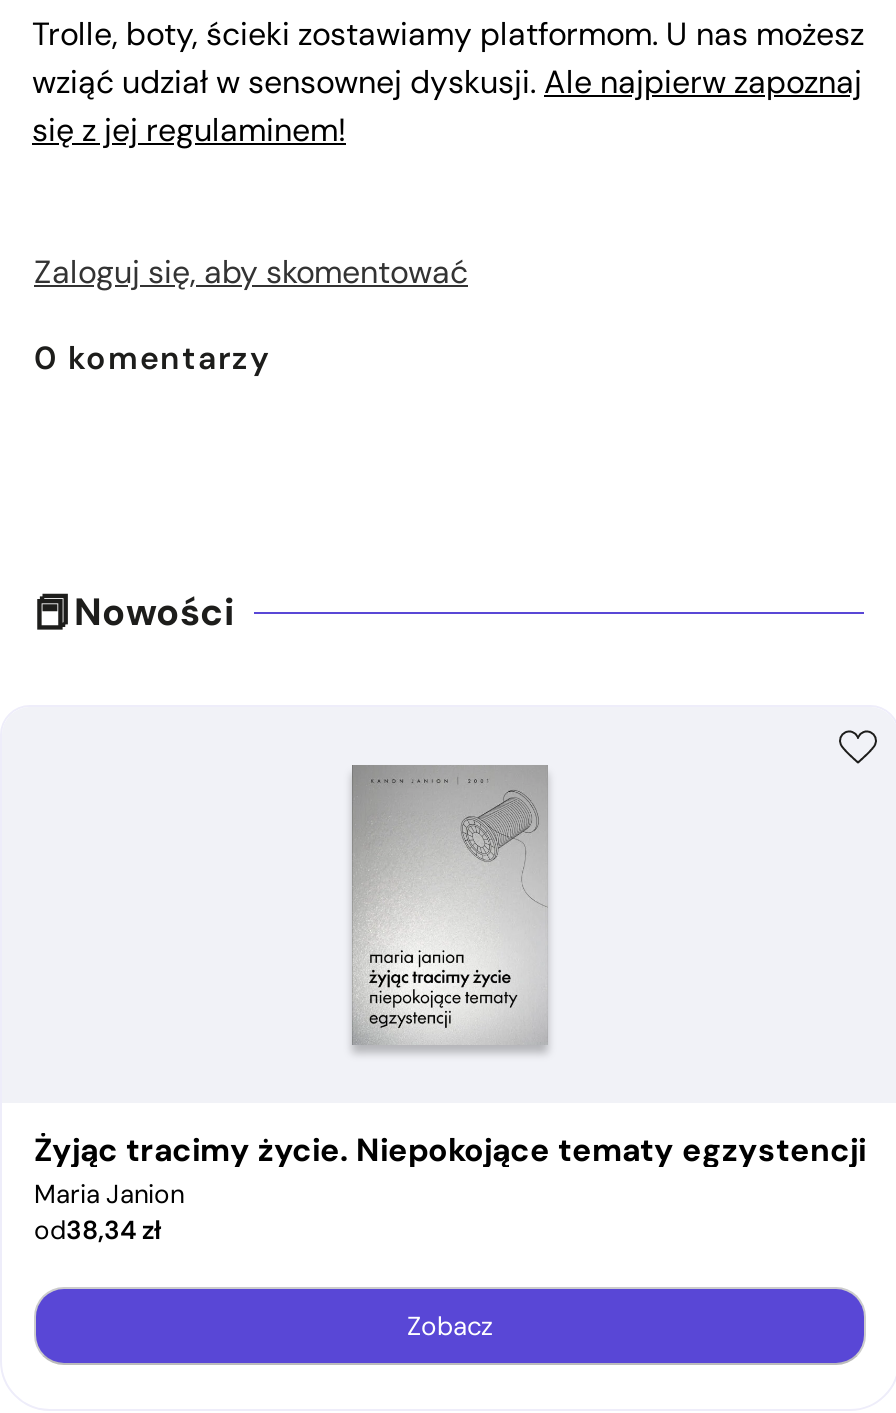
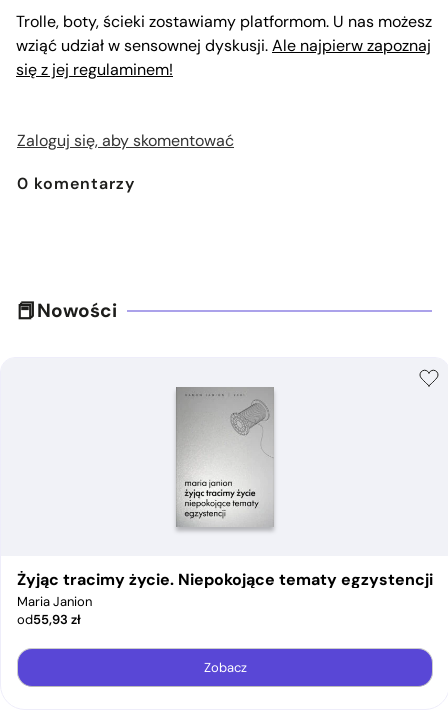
[34,1212,162,1246] od38,34 zł -> [17,611,81,628] od55,93 zł

